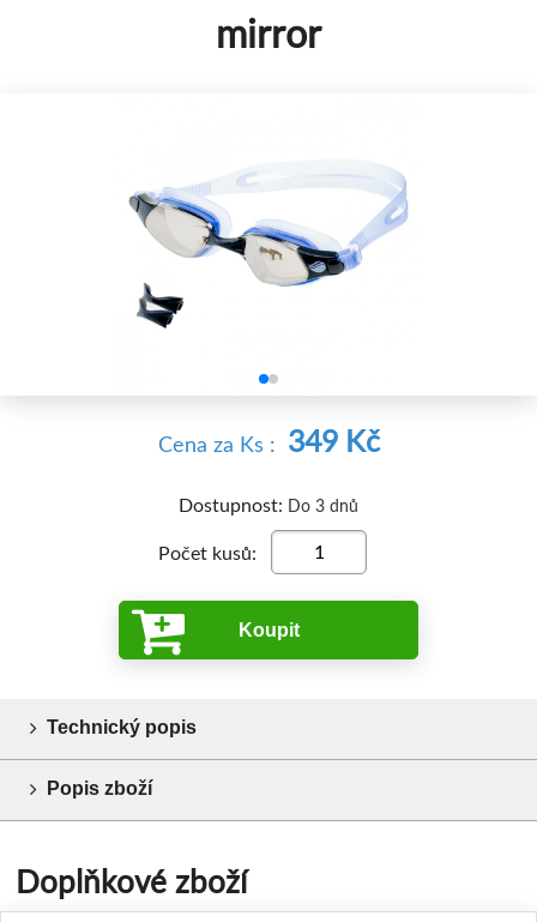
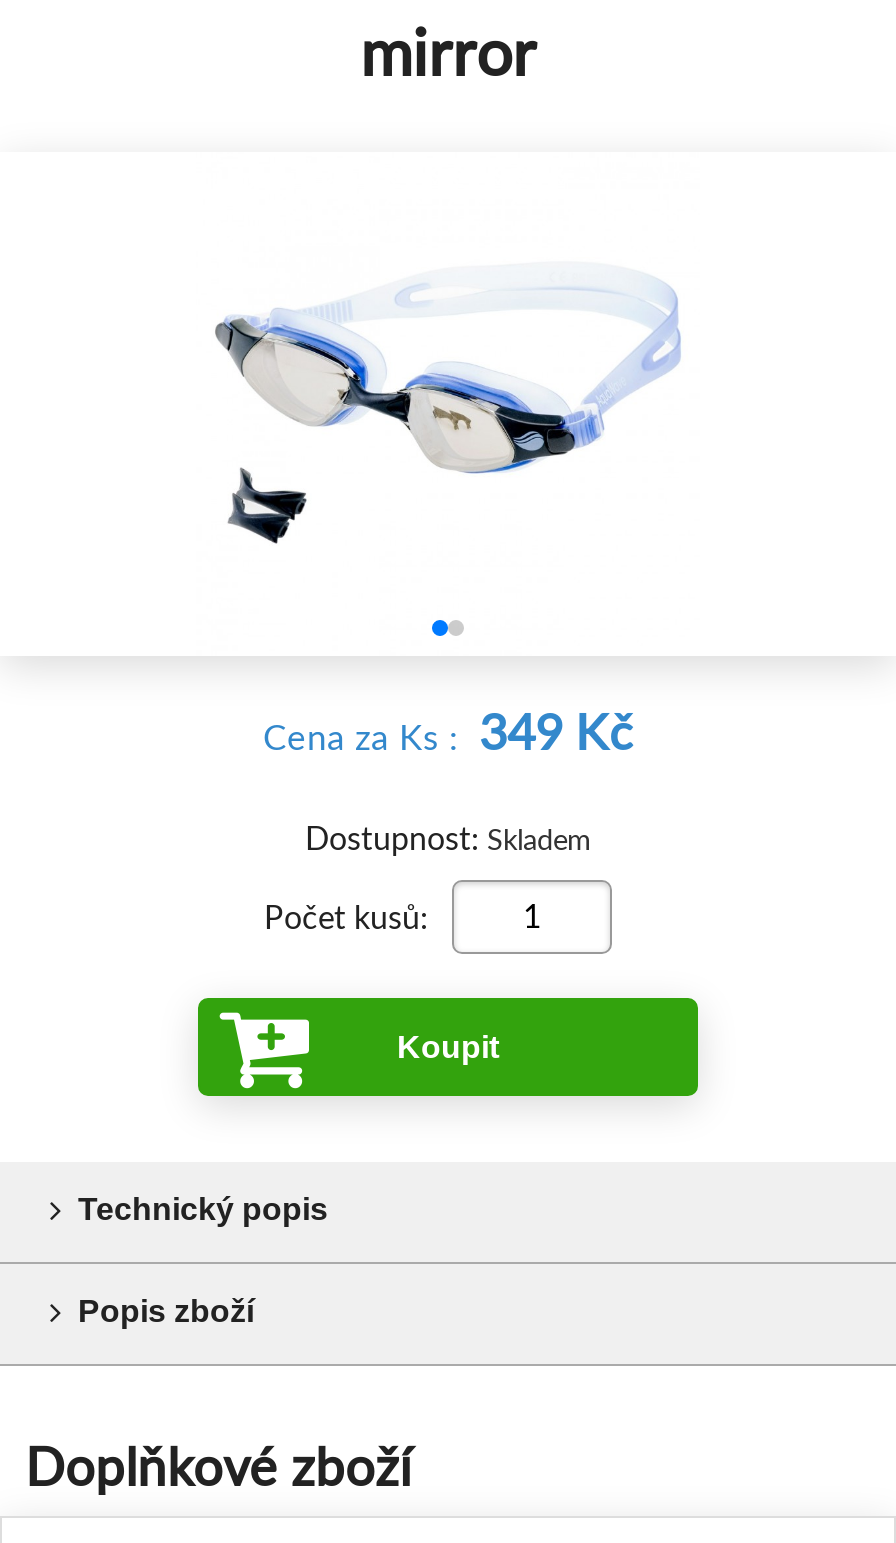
[179,492,358,515] Dostupnost: Do 3 dnů -> [305,817,591,855] Dostupnost: Skladem

